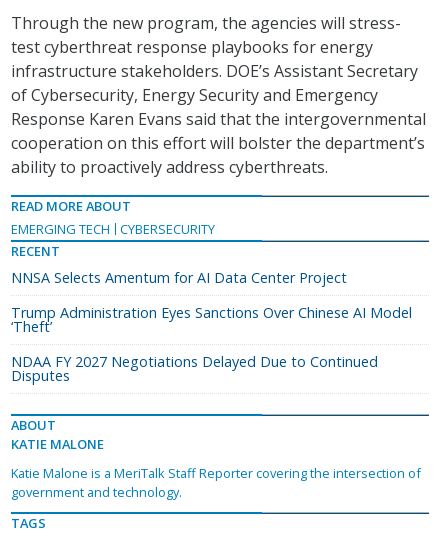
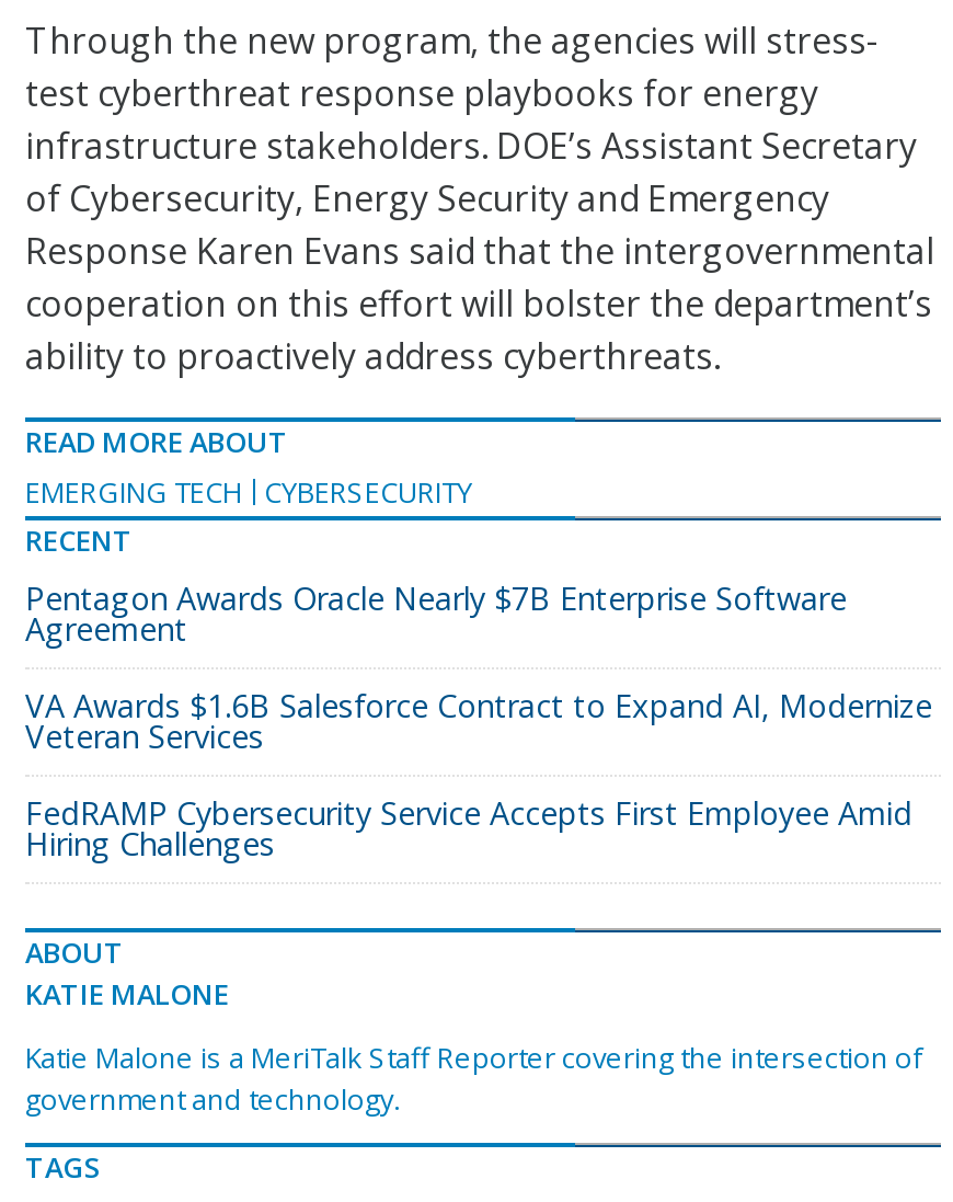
[11,268,347,287] NNSA Selects Amentum for AI Data Center Project -> [25,578,847,650] Pentagon Awards Oracle Nearly $7B Enterprise Software | Agreement
[11,303,412,336] Trump Administration Eyes Sanctions Over Chinese AI Model | ‘Theft’ -> [25,685,932,757] VA Awards $1.6B Salesforce Contract to Expand AI, Modernize | Veteran Services
[11,352,378,385] NDAA FY 2027 Negotiations Delayed Due to Continued | Disputes -> [25,792,912,865] FedRAMP Cybersecurity Service Accepts First Employee Amid | Hiring Challenges

